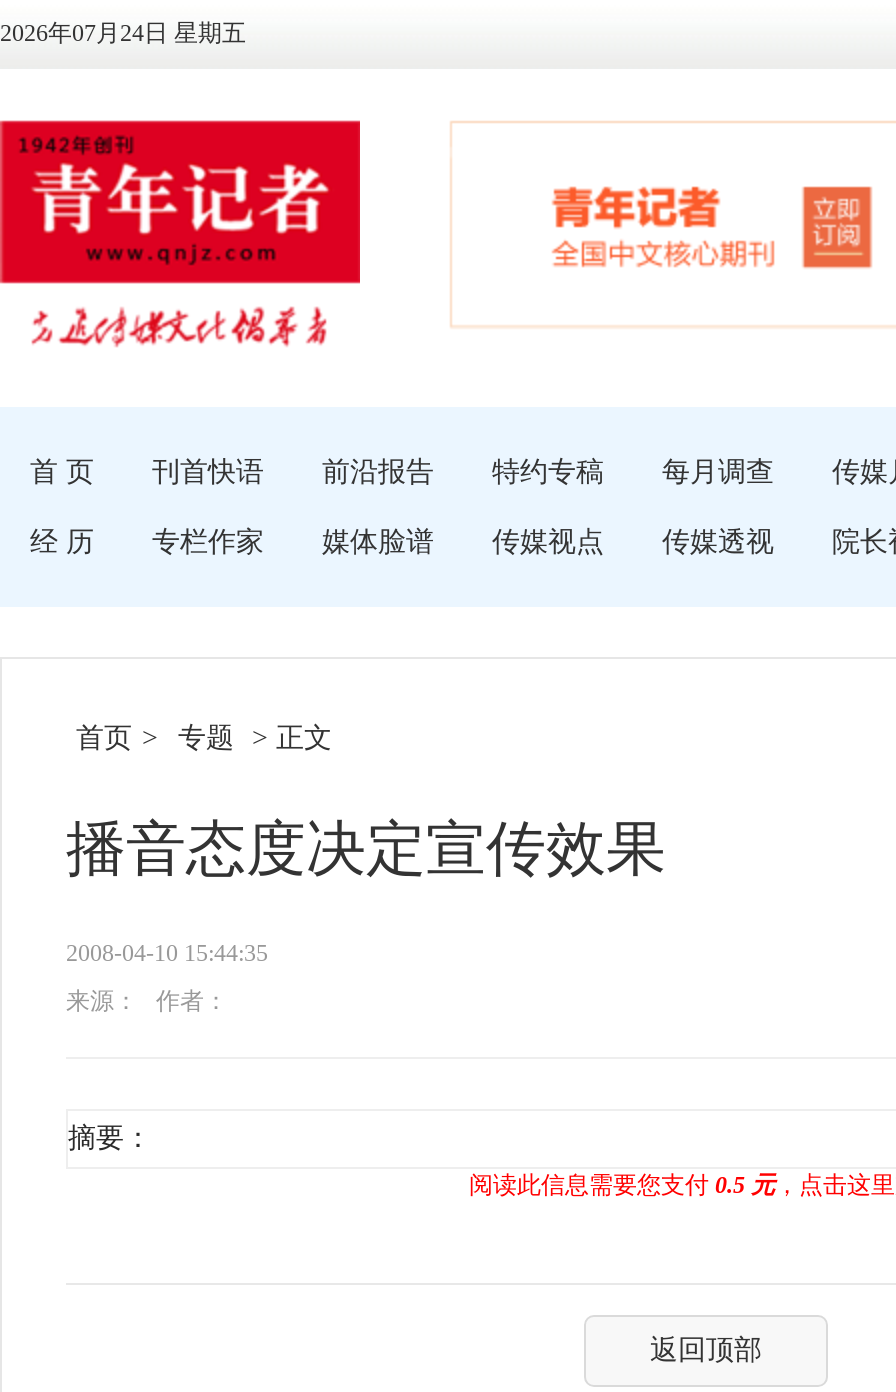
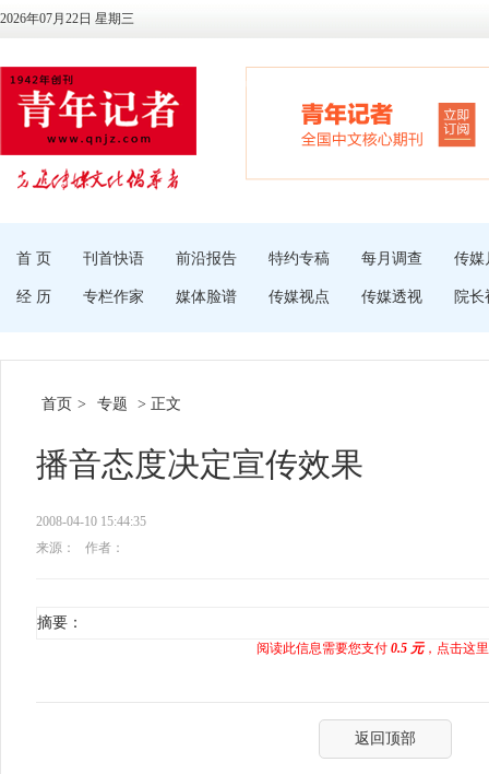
[0,19,246,47] 2026年07月24日 星期五 -> [0,11,134,26] 2026年07月22日 星期三

